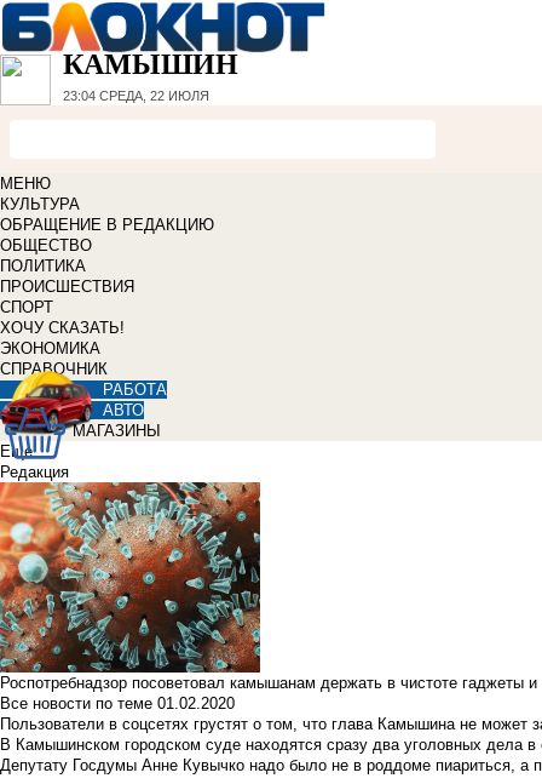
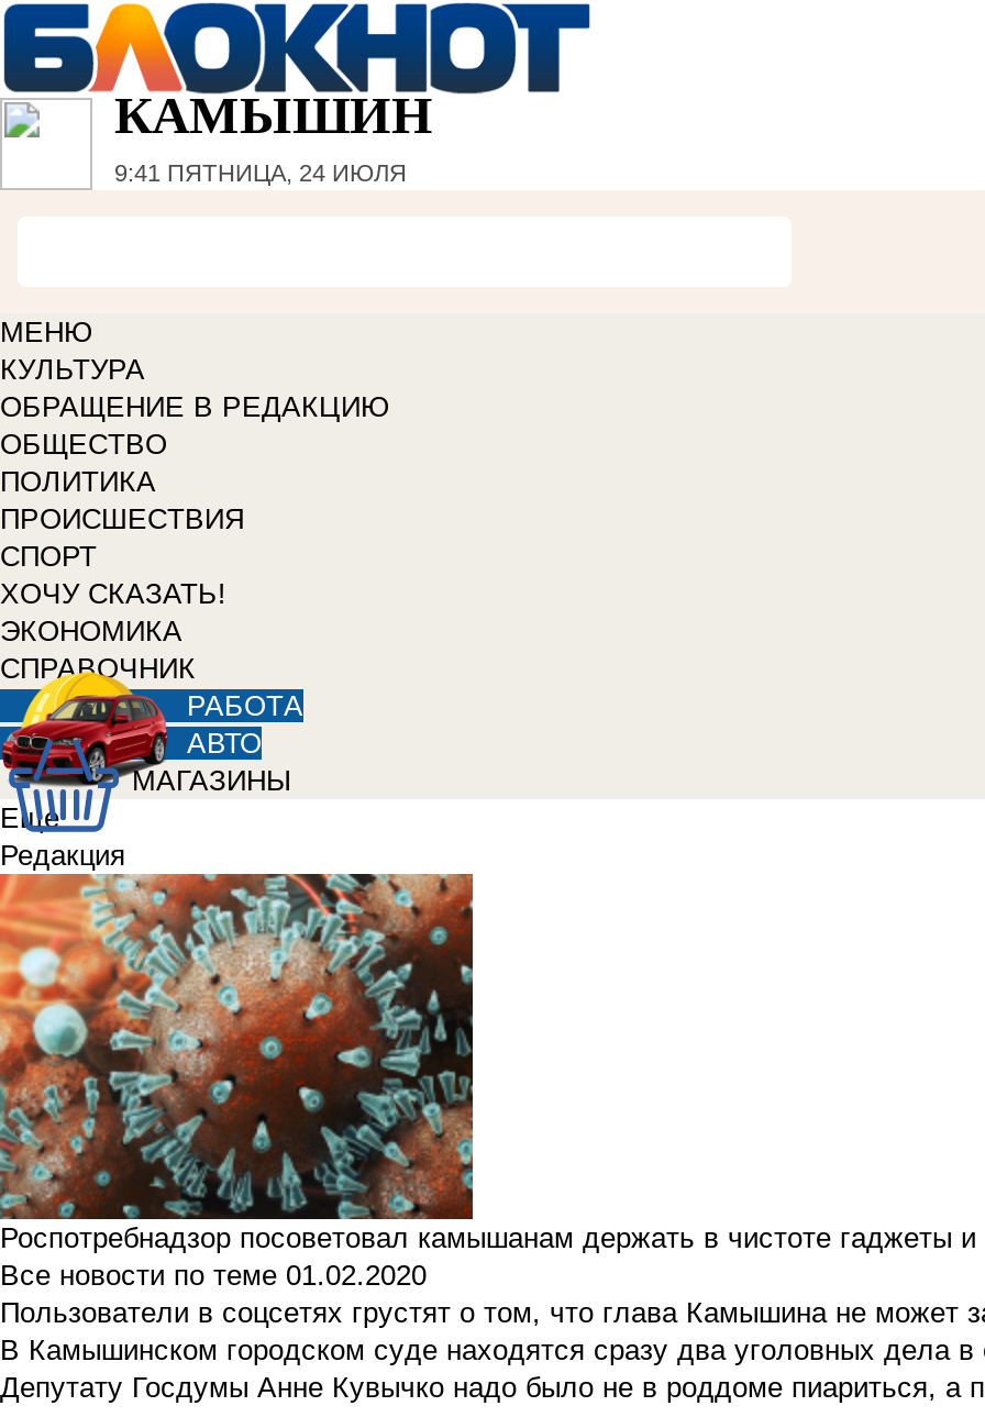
[63,89,209,103] 23:04 СРЕДА, 22 ИЮЛЯ -> [114,160,407,187] 9:41 ПЯТНИЦА, 24 ИЮЛЯ

